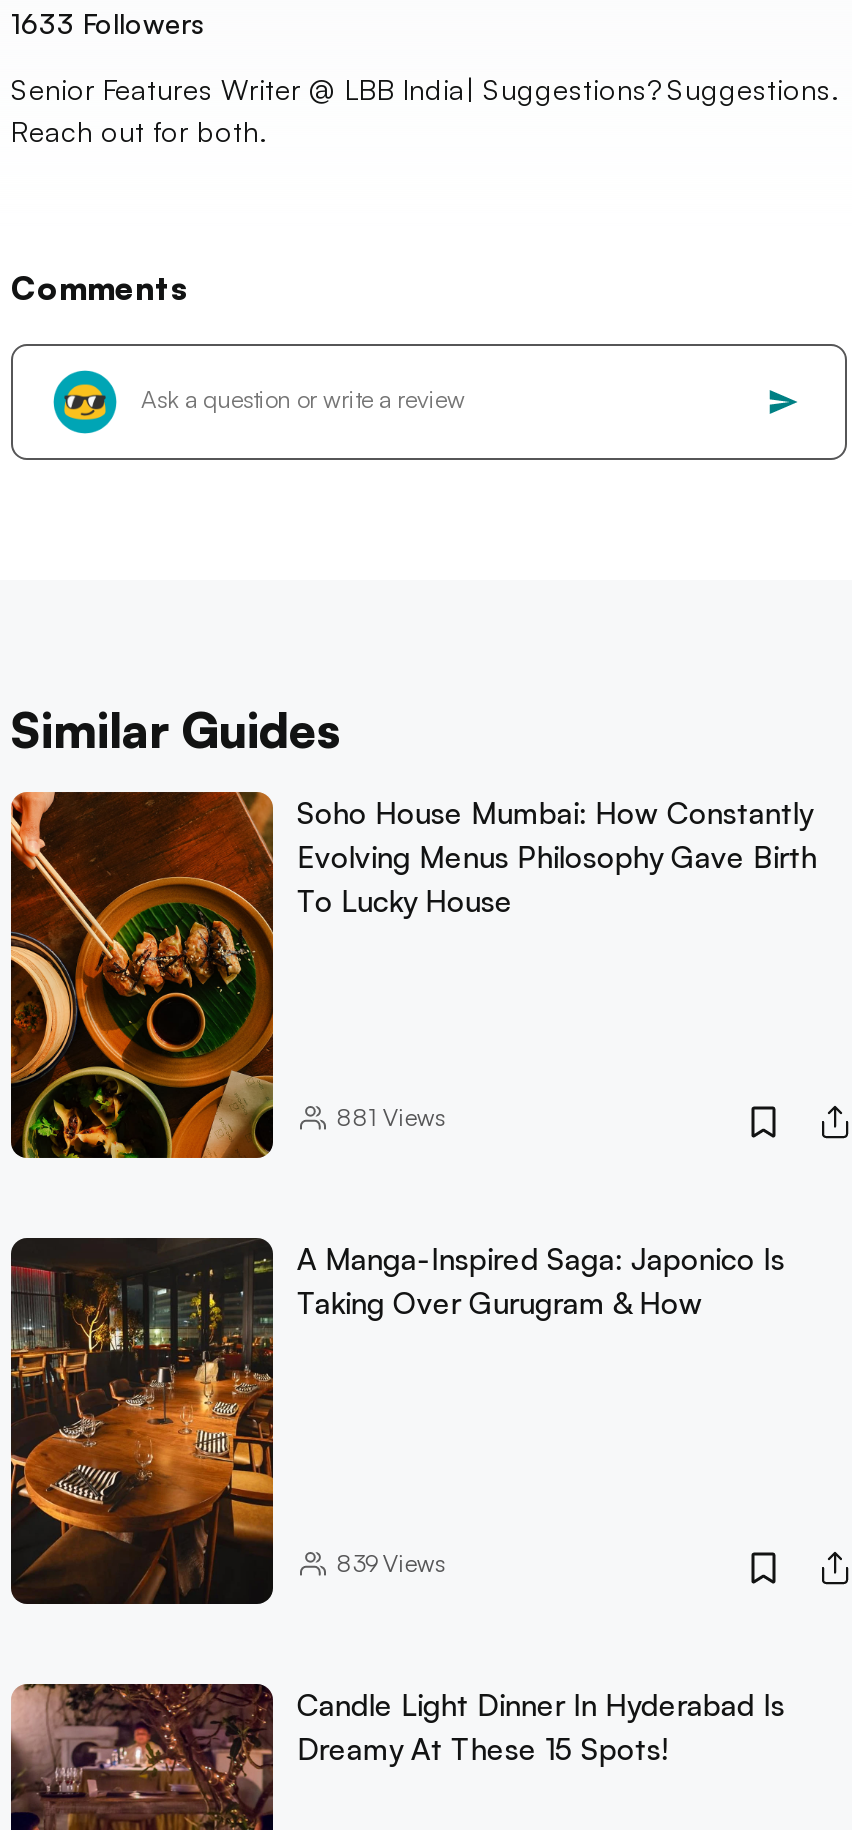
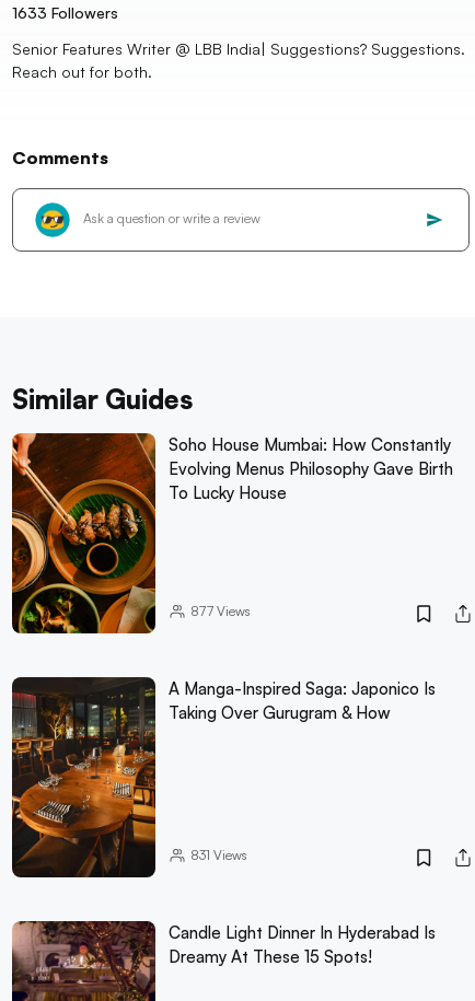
[337,1102,445,1132] 881 Views -> [190,603,250,619] 877 Views
[337,1548,445,1578] 839Views -> [190,847,247,863] 831Views

